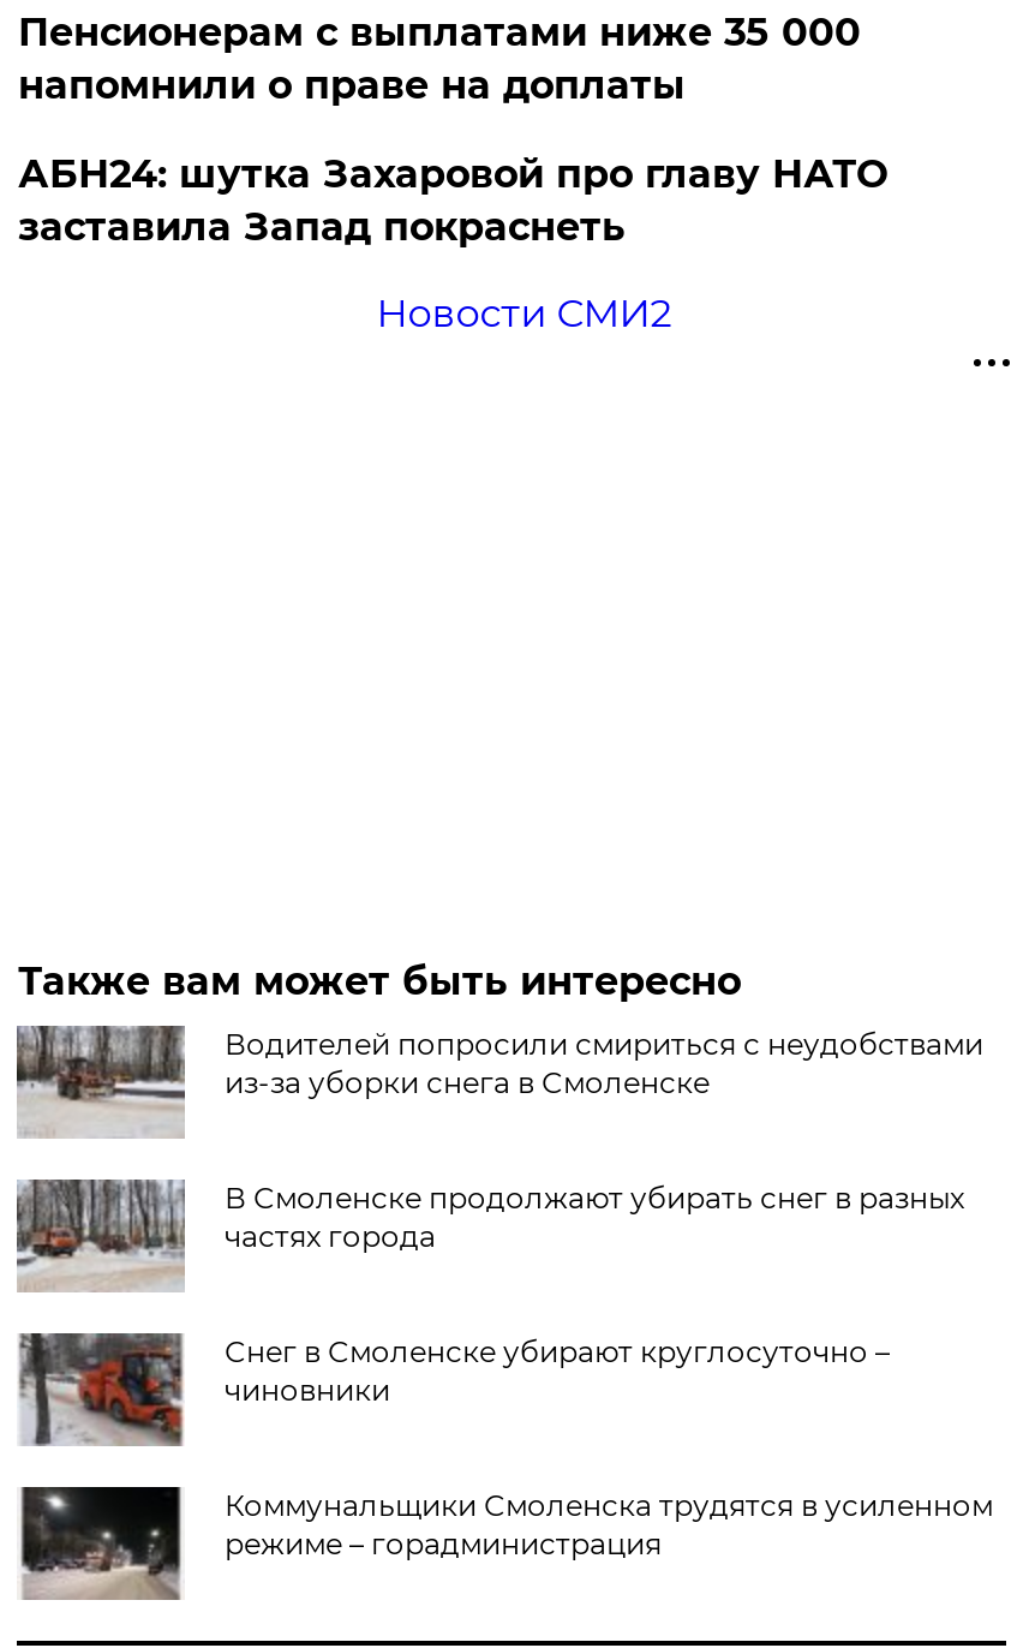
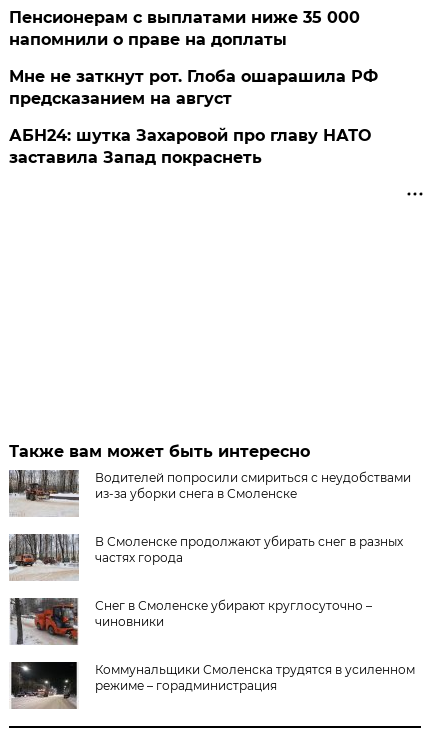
none -> [9,67,378,108] Мне не заткнут рот. Глоба ошарашила РФ | предсказанием на август
moved [18,153,887,251] -> [9,126,371,167]: АБН24: шутка Захаровой про главу НАТО | заставила Запад покраснеть
[376,292,672,338] Новости СМИ2 -> none

